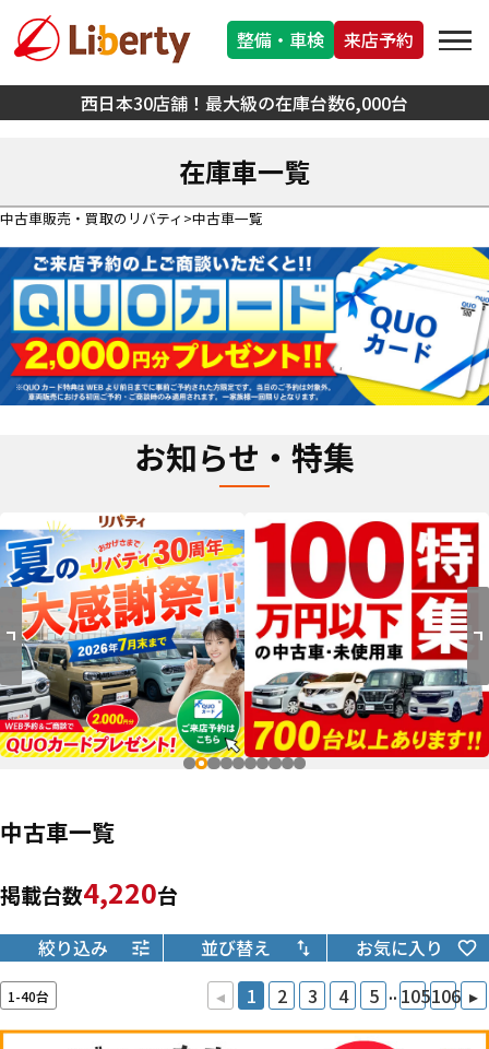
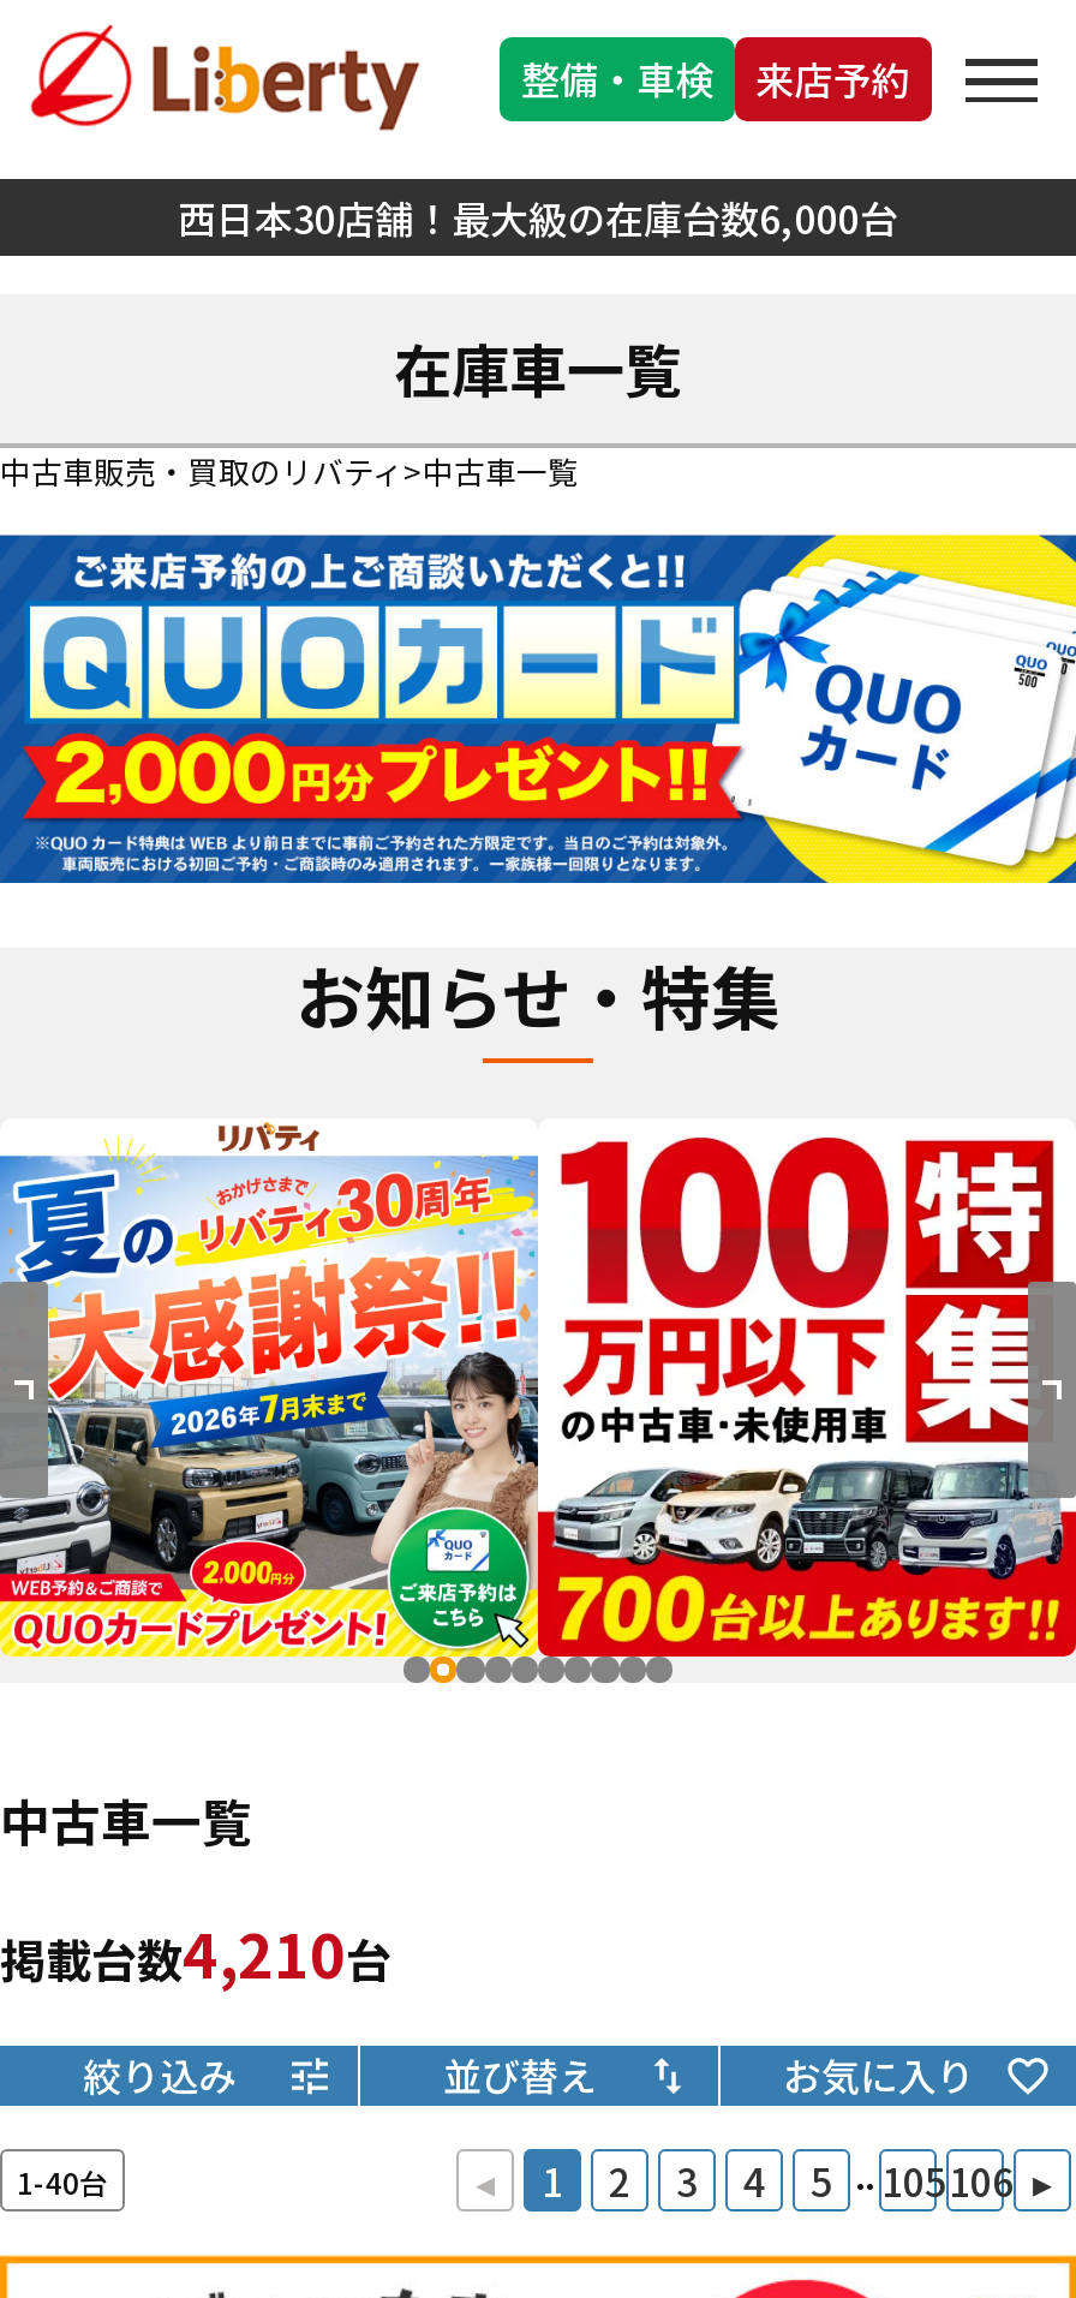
[0,872,178,911] 掲載台数4,220台 -> [0,1909,391,1995] 掲載台数4,210台

